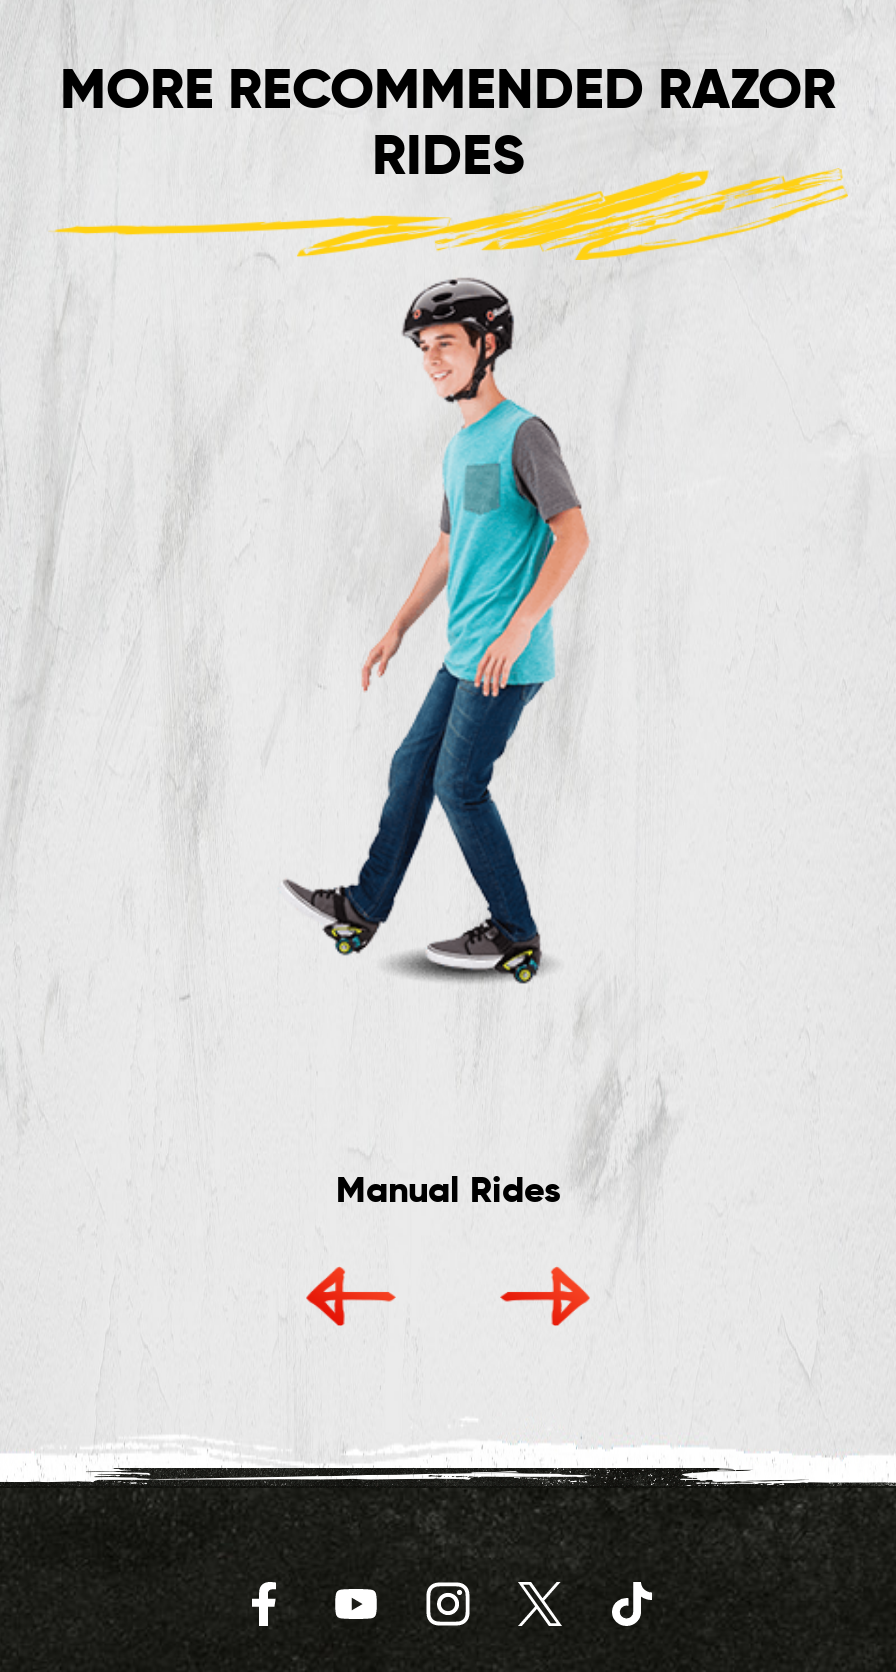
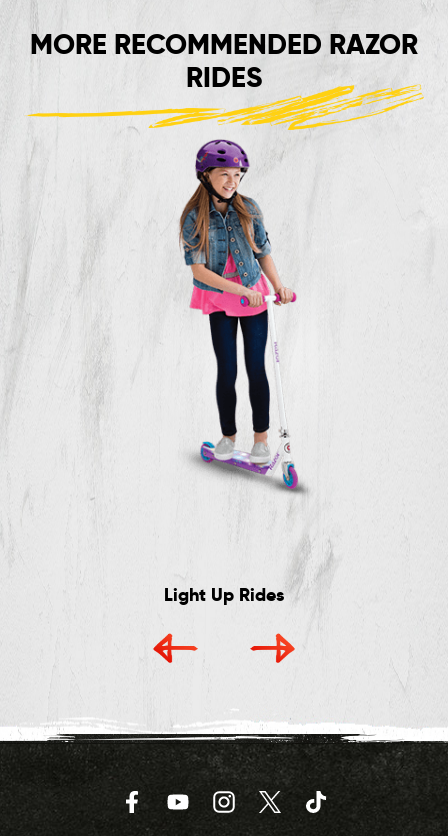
[284,278,614,986] [image] -> [143,139,308,494] [image]
[336,1166,560,1212] Manual Rides -> [164,583,284,606] Light Up Rides

